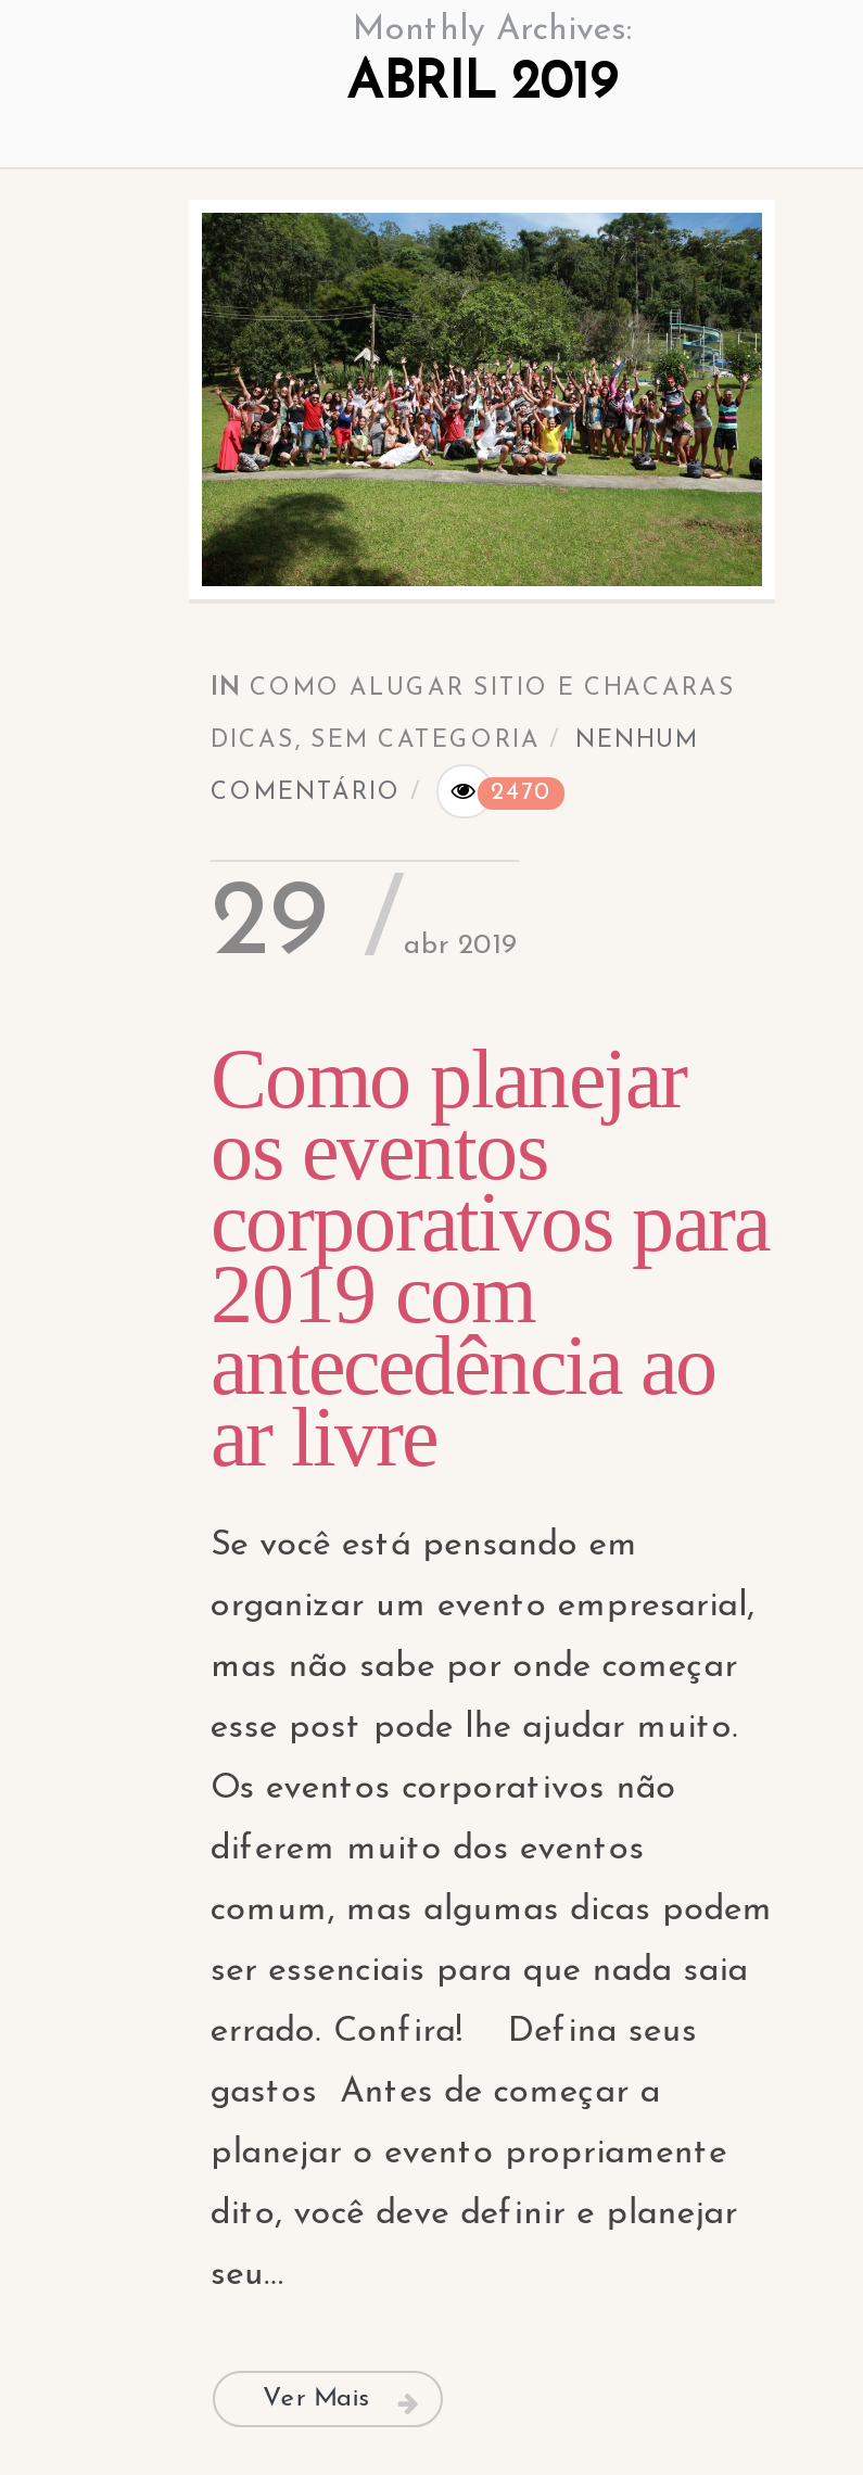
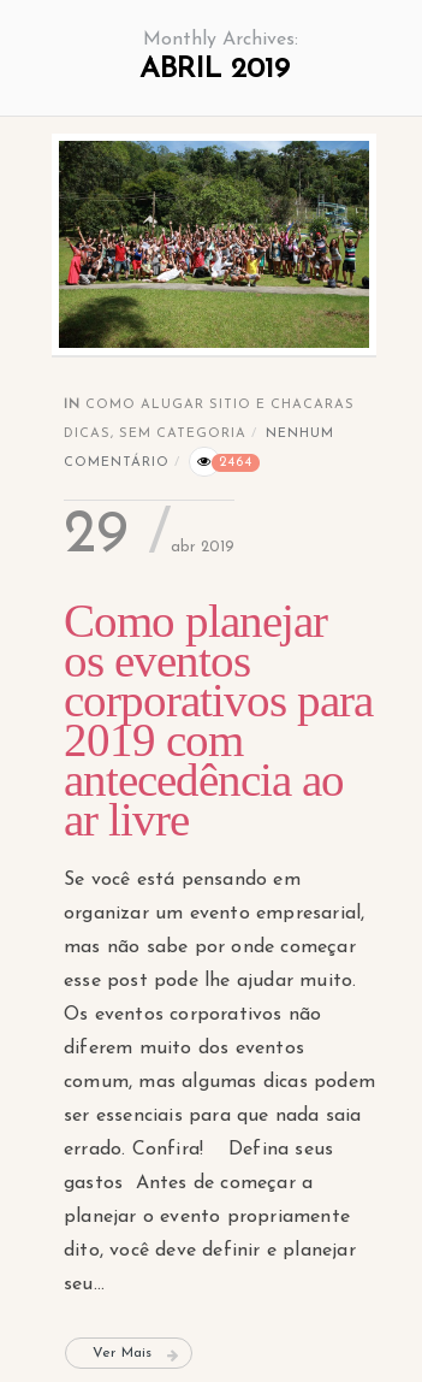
[491,782,551,805] 2470 -> [219,456,252,469] 2464

